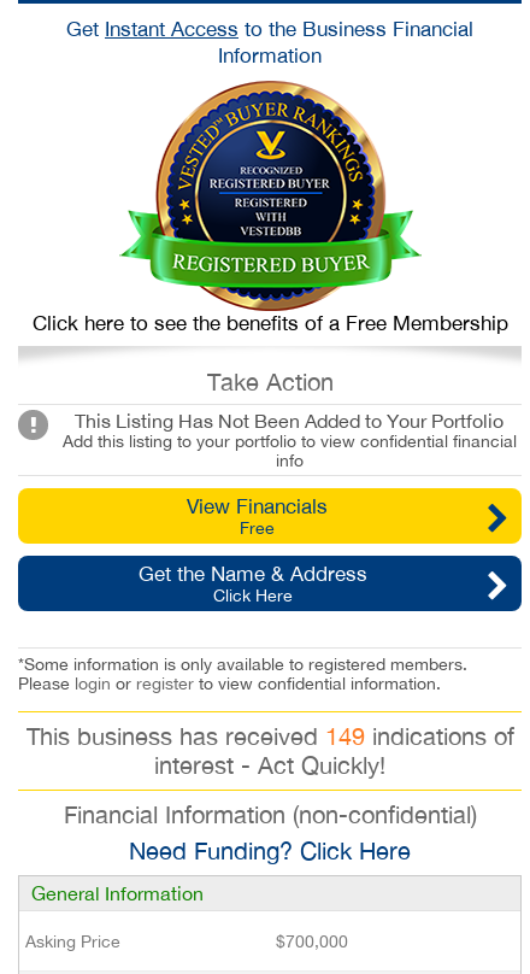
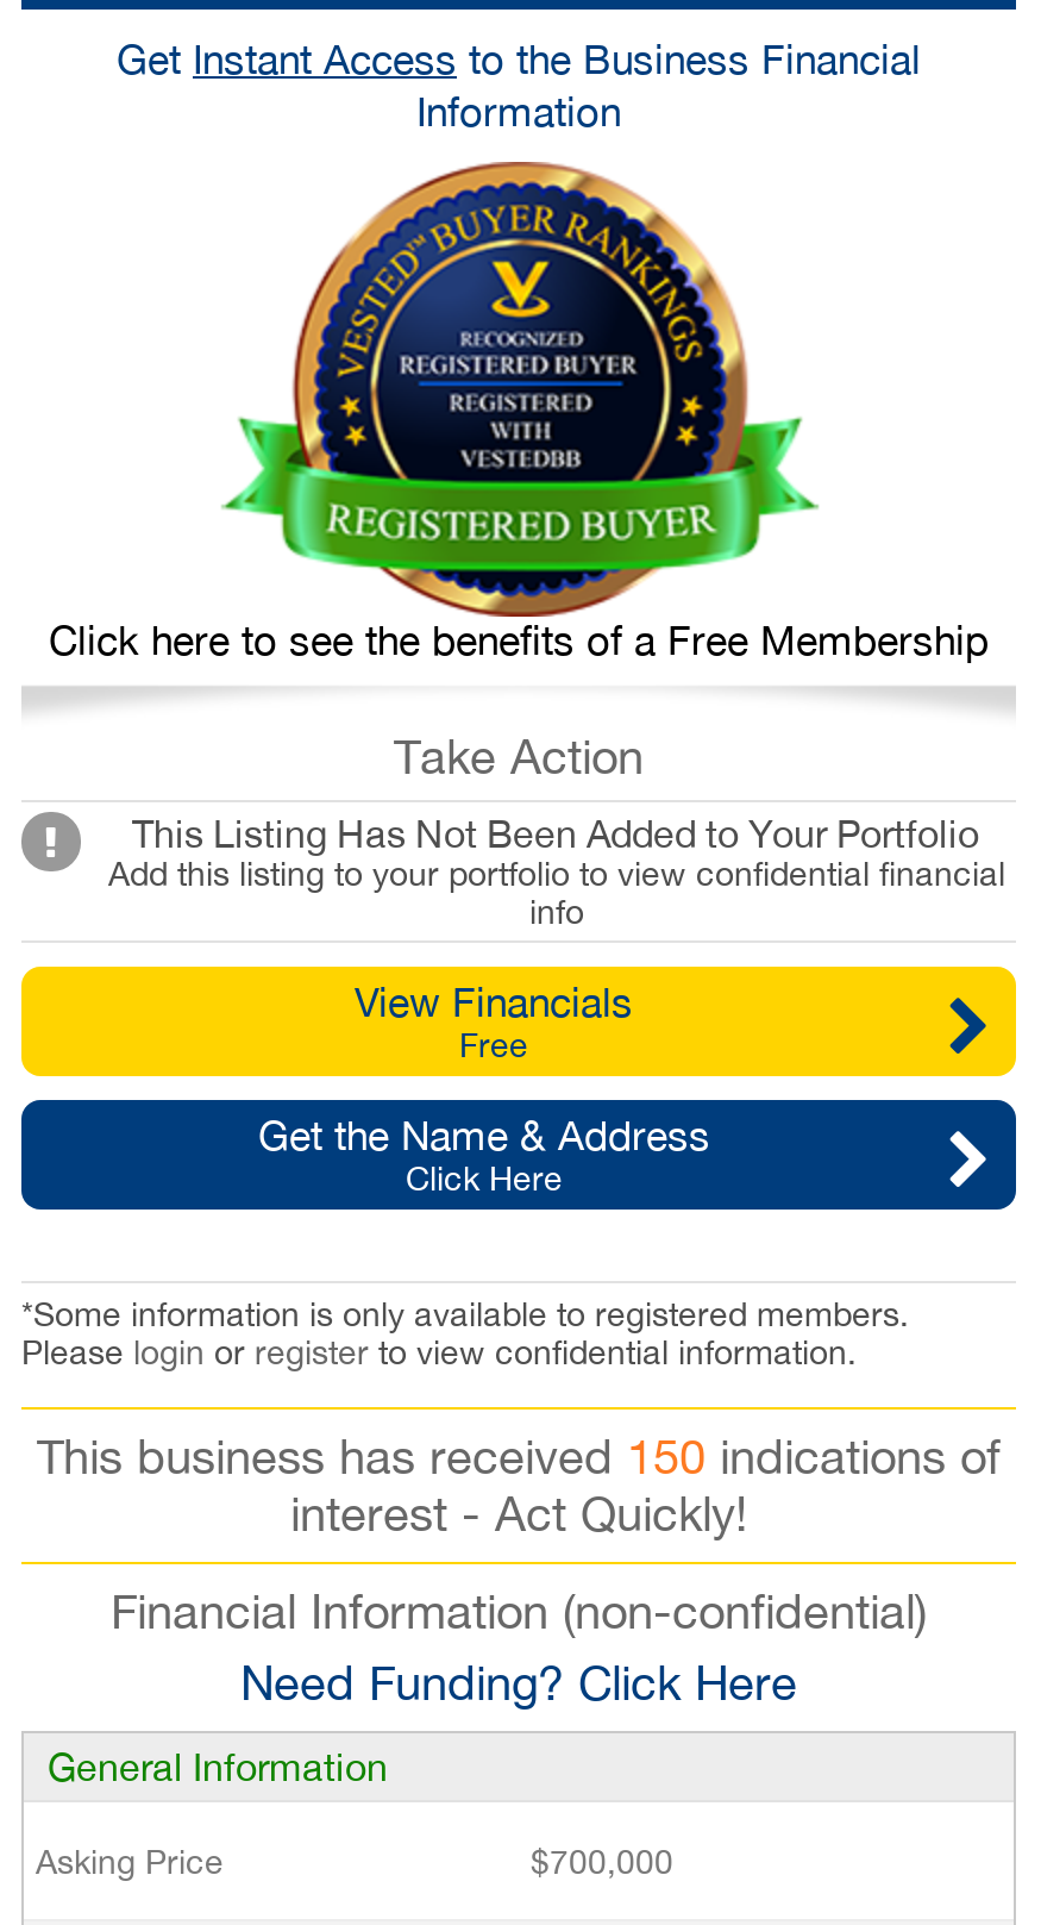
[26,722,514,750] This business has received 149 indications of -> [37,1429,1001,1483] This business has received 150 indications of

